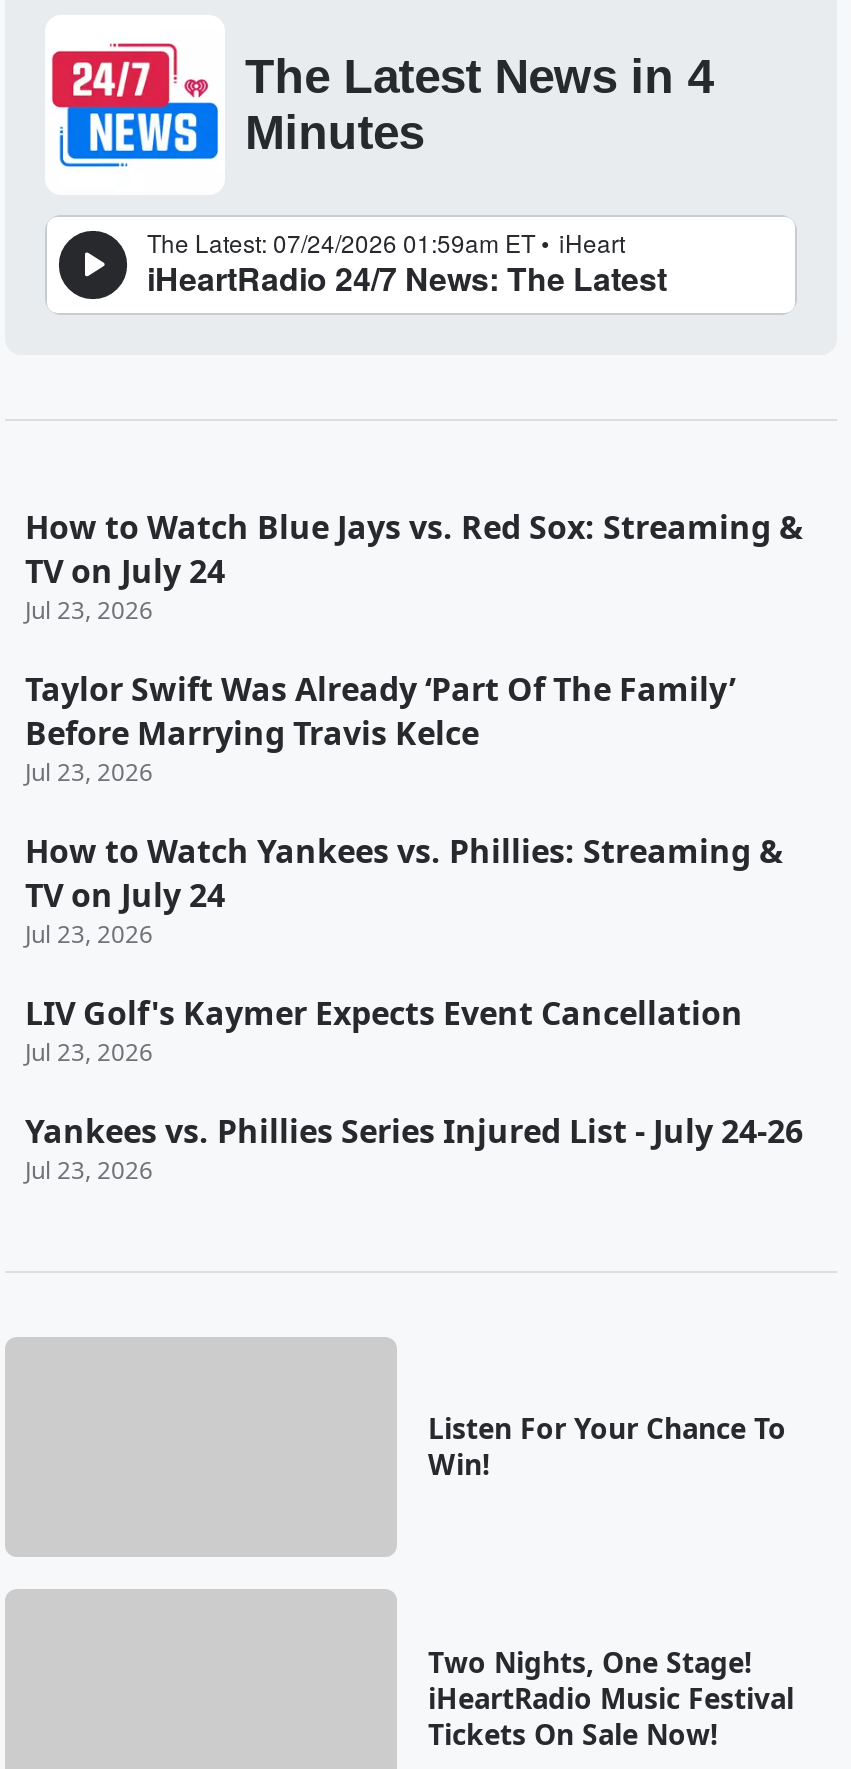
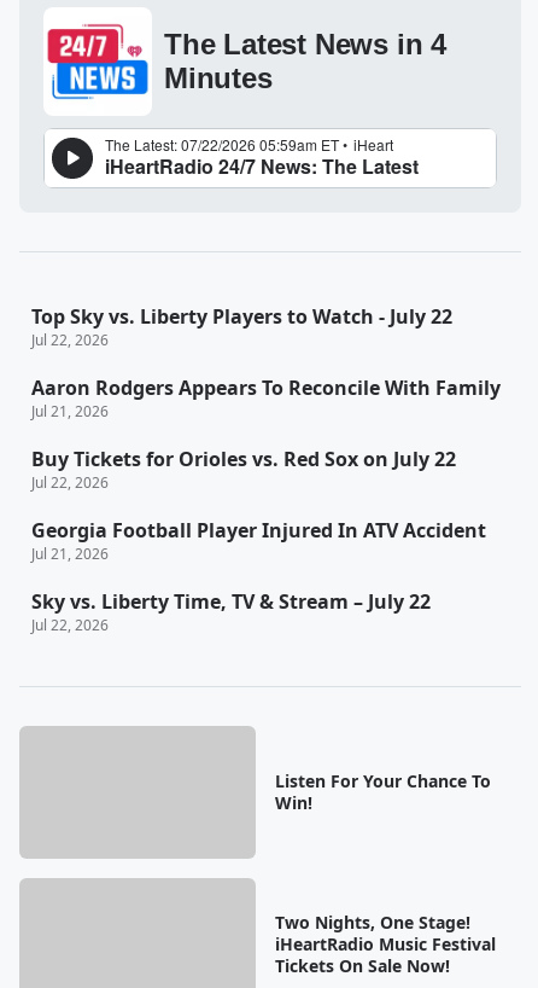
[25,505,803,627] How to Watch Blue Jays vs. Red Sox: Streaming & | TV on July 24 | Jul 23, 2026 -> [31,303,452,350] Top Sky vs. Liberty Players to Watch - July 22 | Jul 22, 2026
[25,667,735,789] Taylor Swift Was Already ‘Part Of The Family’ | Before Marrying Travis Kelce | Jul 23, 2026 -> [31,374,501,422] Aaron Rodgers Appears To Reconcile With Family | Jul 21, 2026
[25,829,783,951] How to Watch Yankees vs. Phillies: Streaming & | TV on July 24 | Jul 23, 2026 -> [31,446,456,493] Buy Tickets for Orioles vs. Red Sox on July 22 | Jul 22, 2026
[25,991,743,1069] LIV Golf's Kaymer Expects Event Cancellation | Jul 23, 2026 -> [31,517,486,564] Georgia Football Player Injured In ATV Accident | Jul 21, 2026
[25,1109,803,1187] Yankees vs. Phillies Series Injured List - July 24-26 | Jul 23, 2026 -> [31,588,431,635] Sky vs. Liberty Time, TV & Stream – July 22 | Jul 22, 2026

